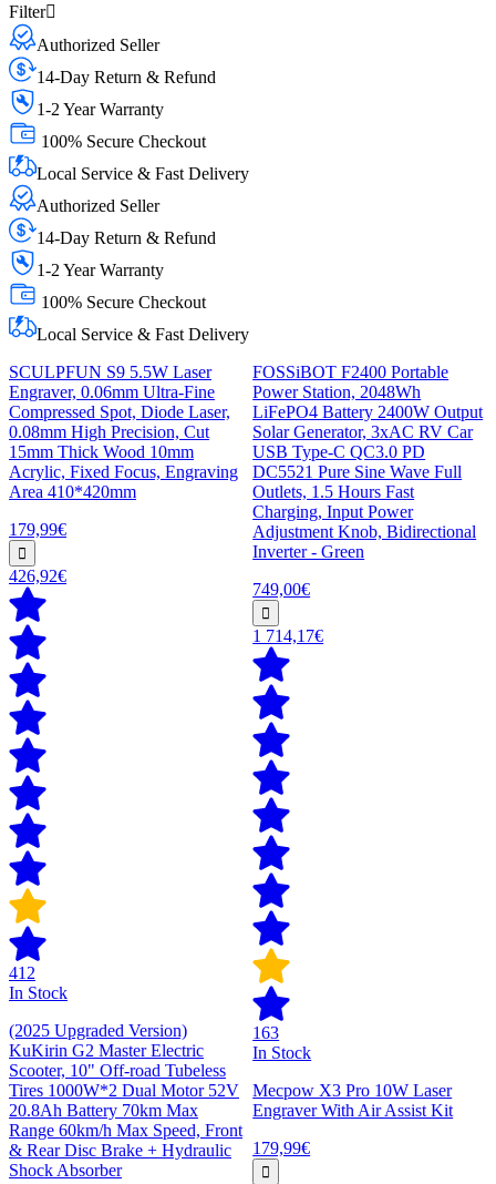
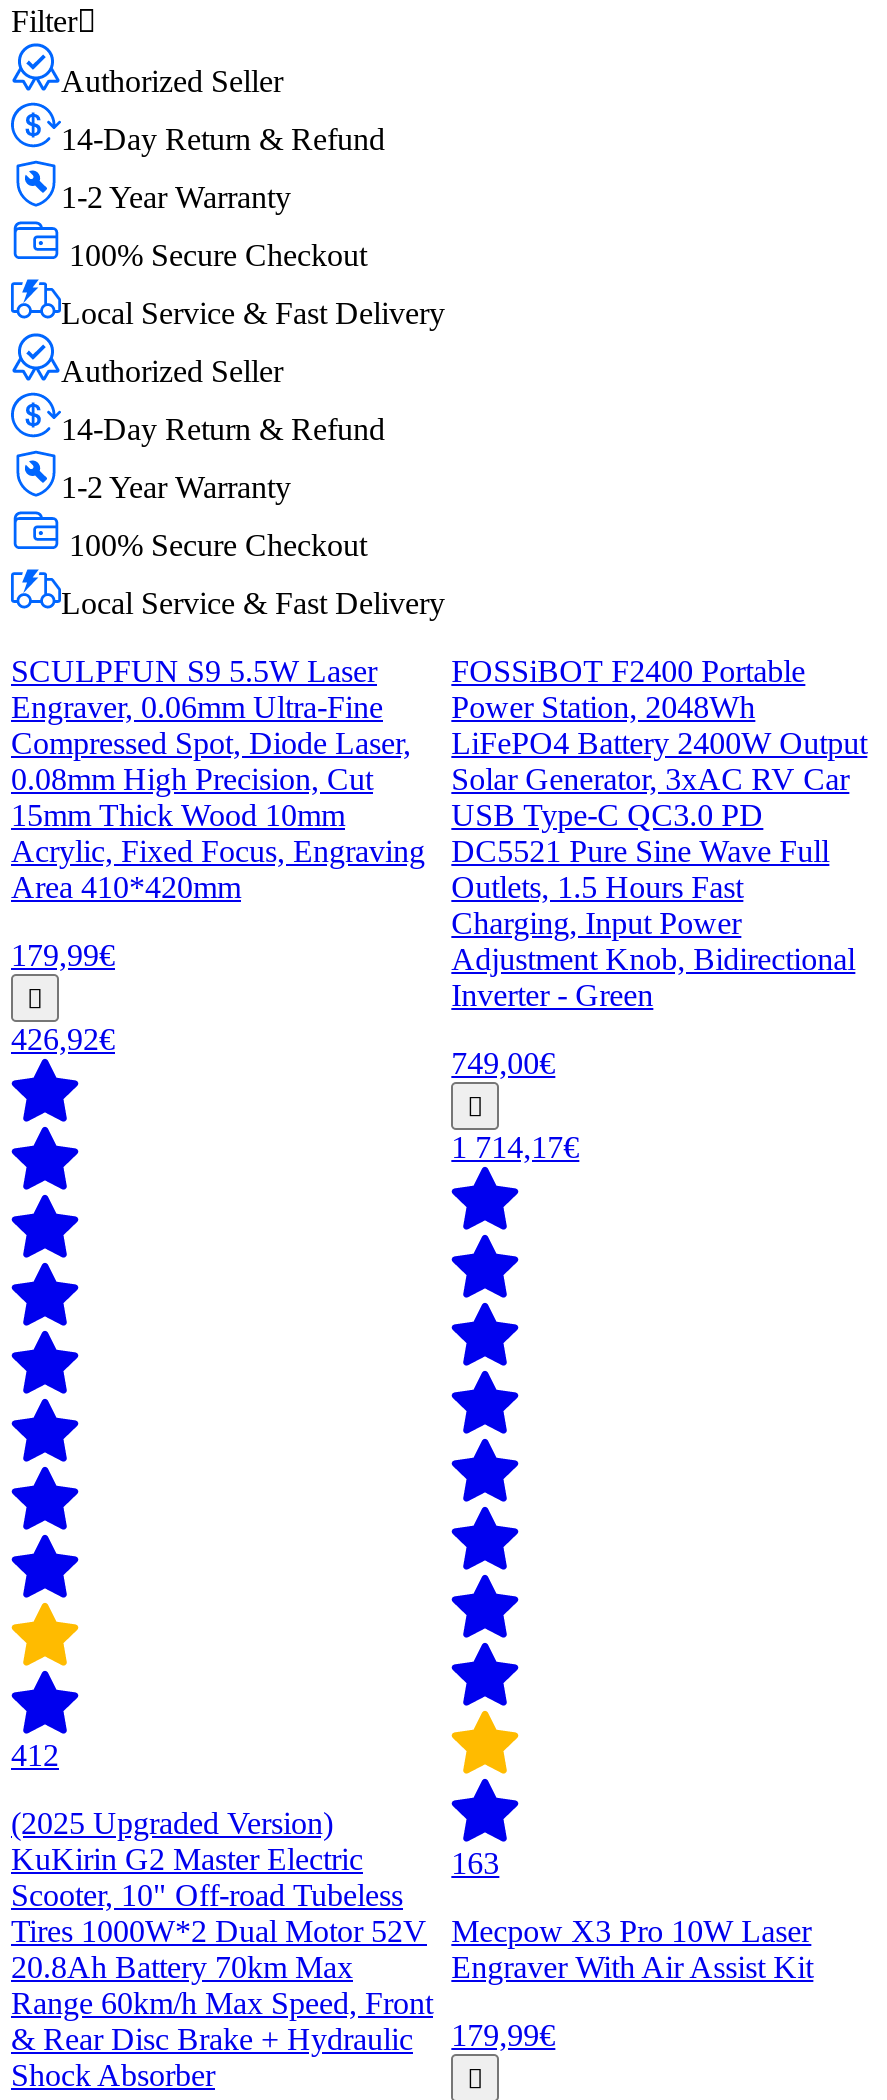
[9,983,68,1002] In Stock -> none
[253,1043,311,1062] In Stock -> none

